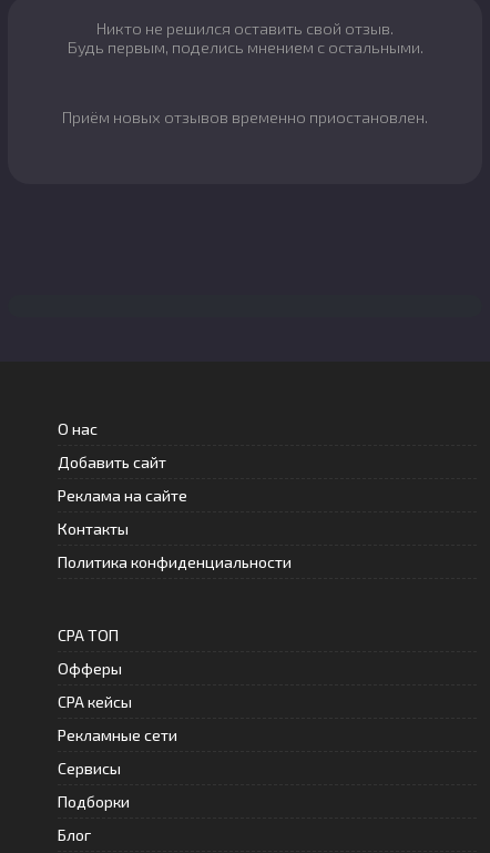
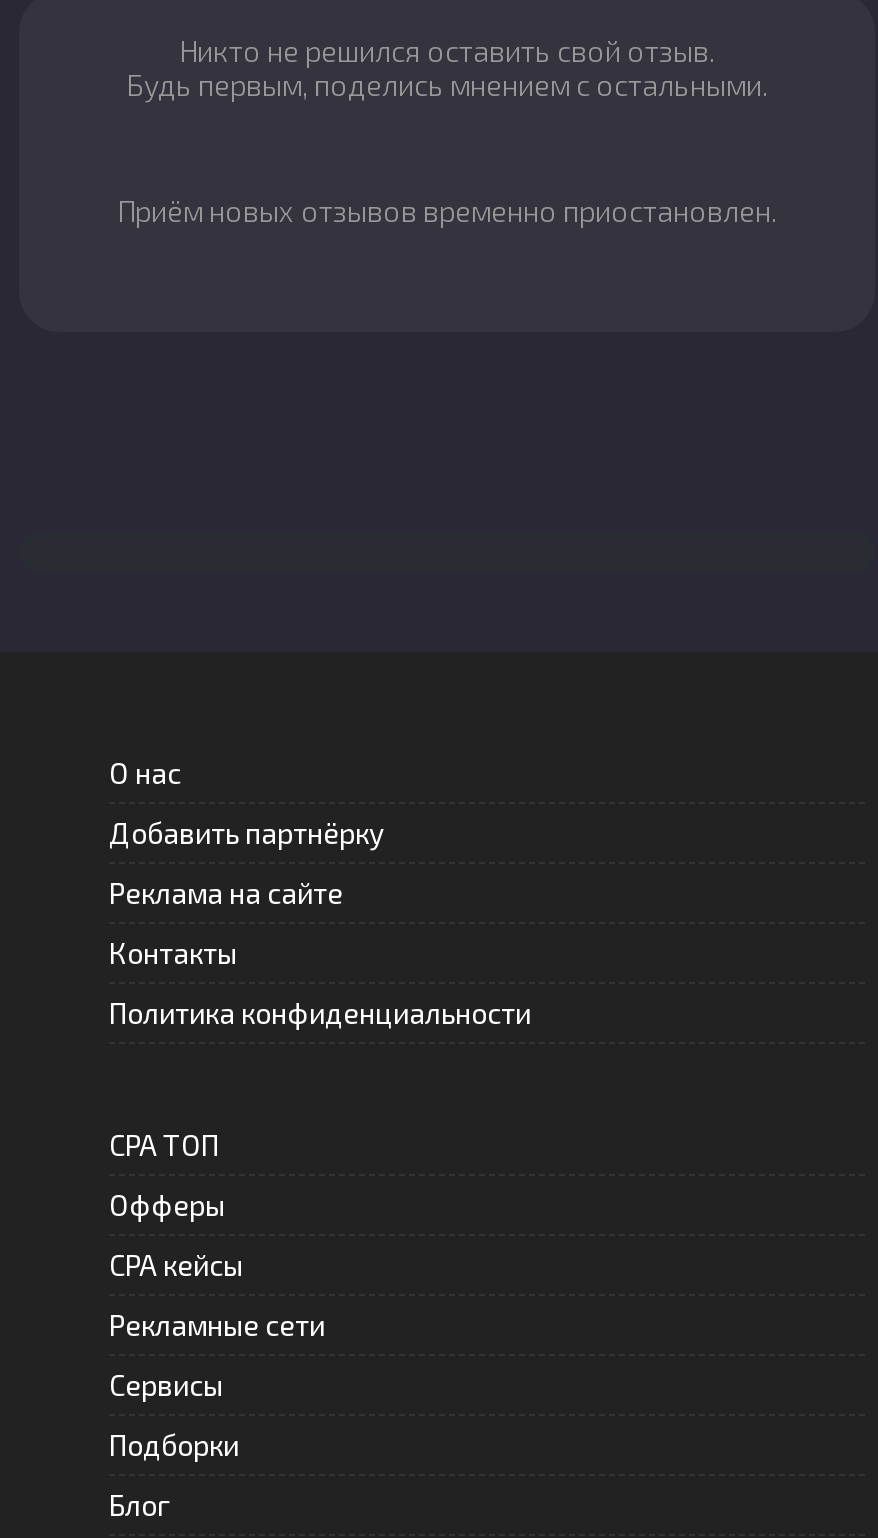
[58,452,166,471] Добавить сайт -> [109,816,385,850] Добавить партнёрку

